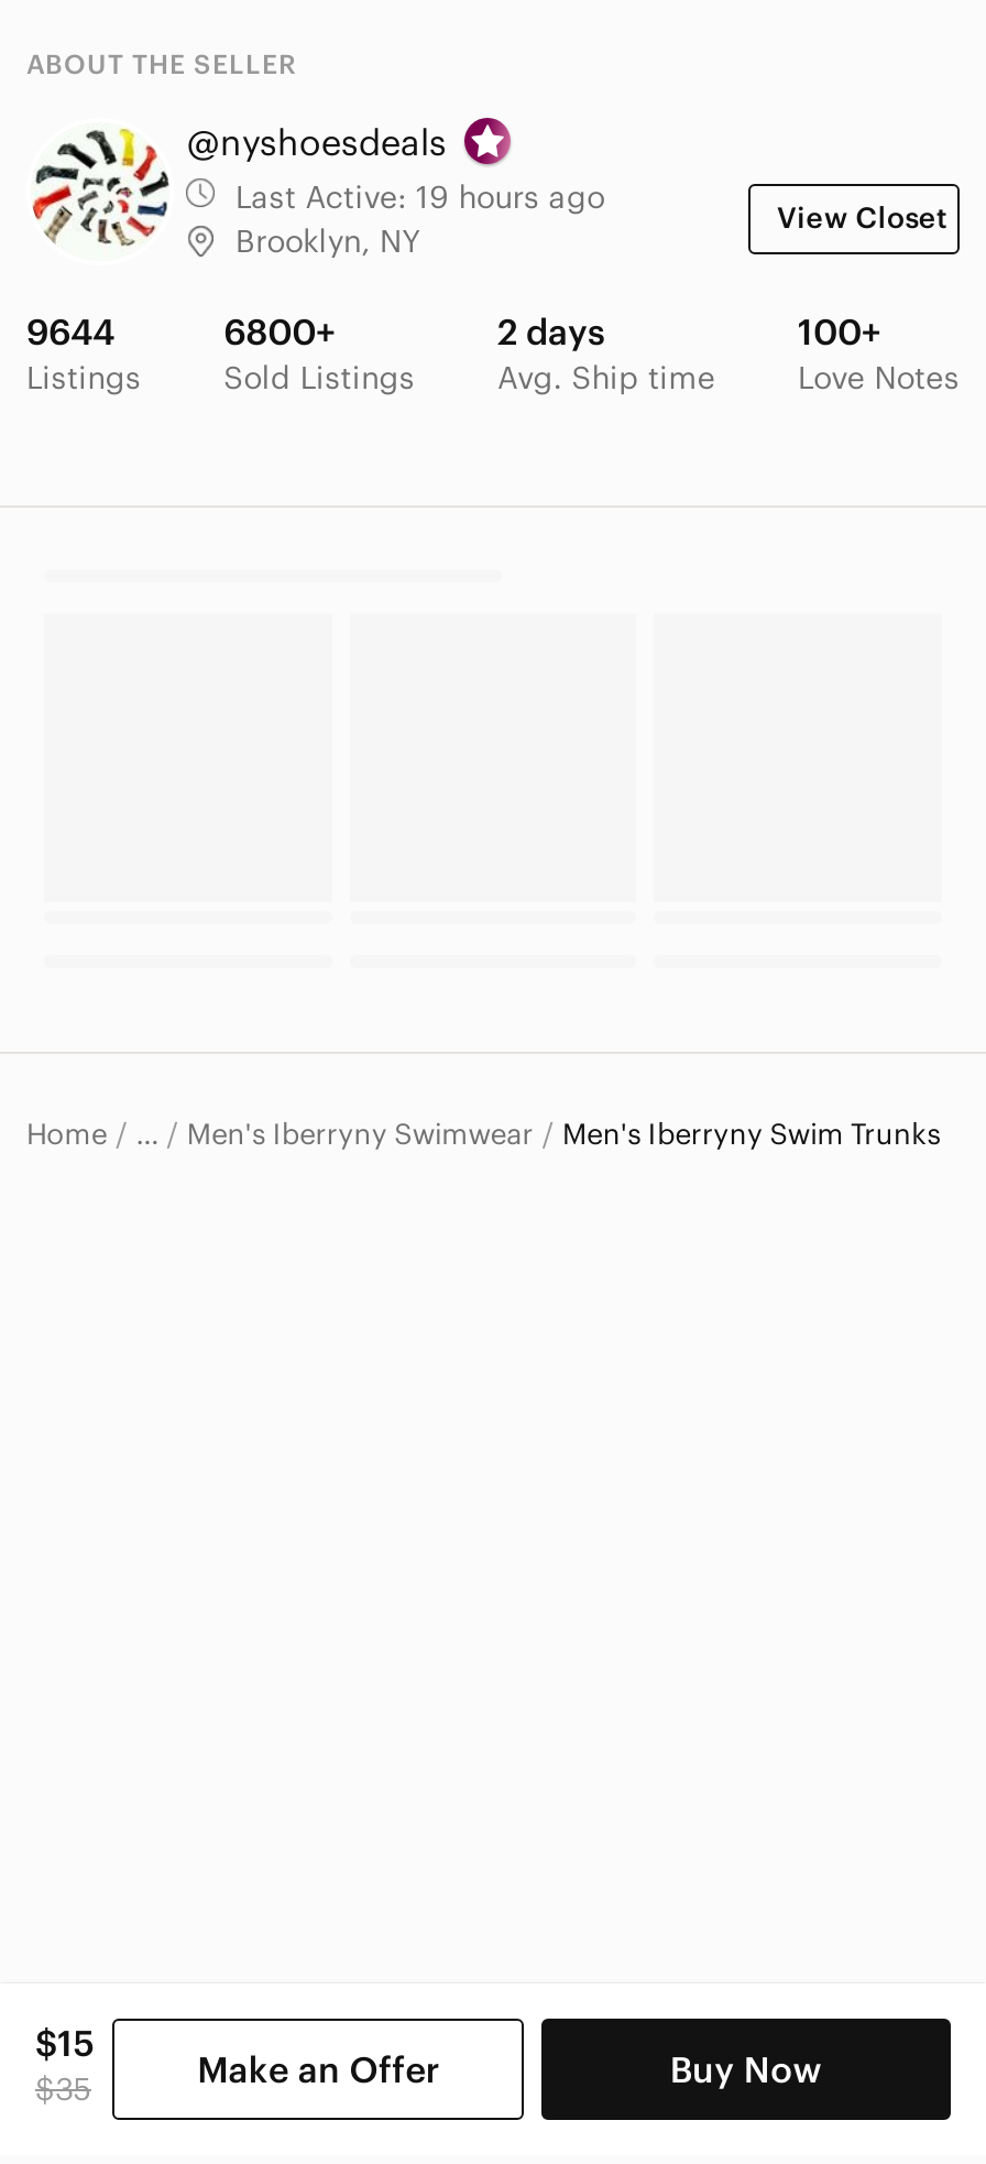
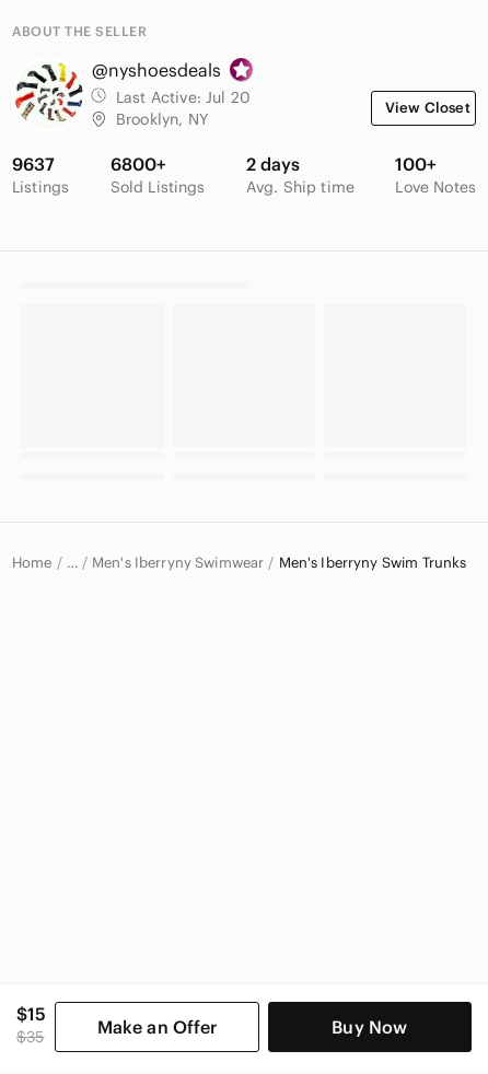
[235,177,605,217] Last Active: 19 hours ago -> [116,87,250,107] Last Active: Jul 20
[26,309,114,353] 9644 -> [12,153,55,175] 9637

